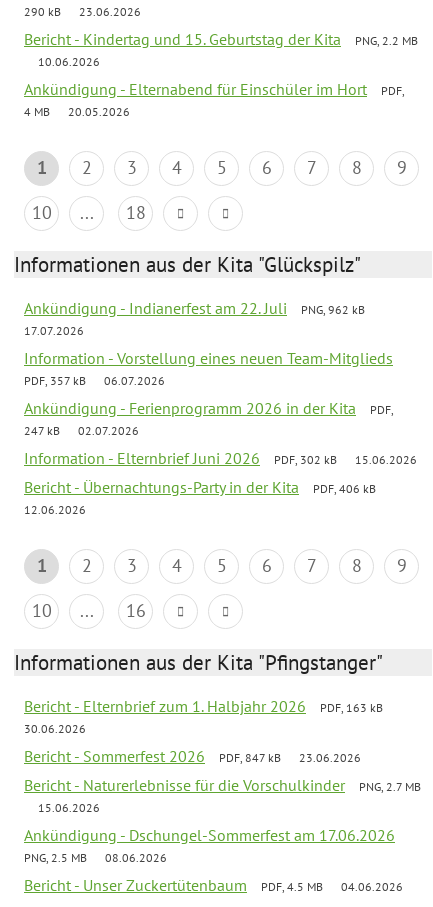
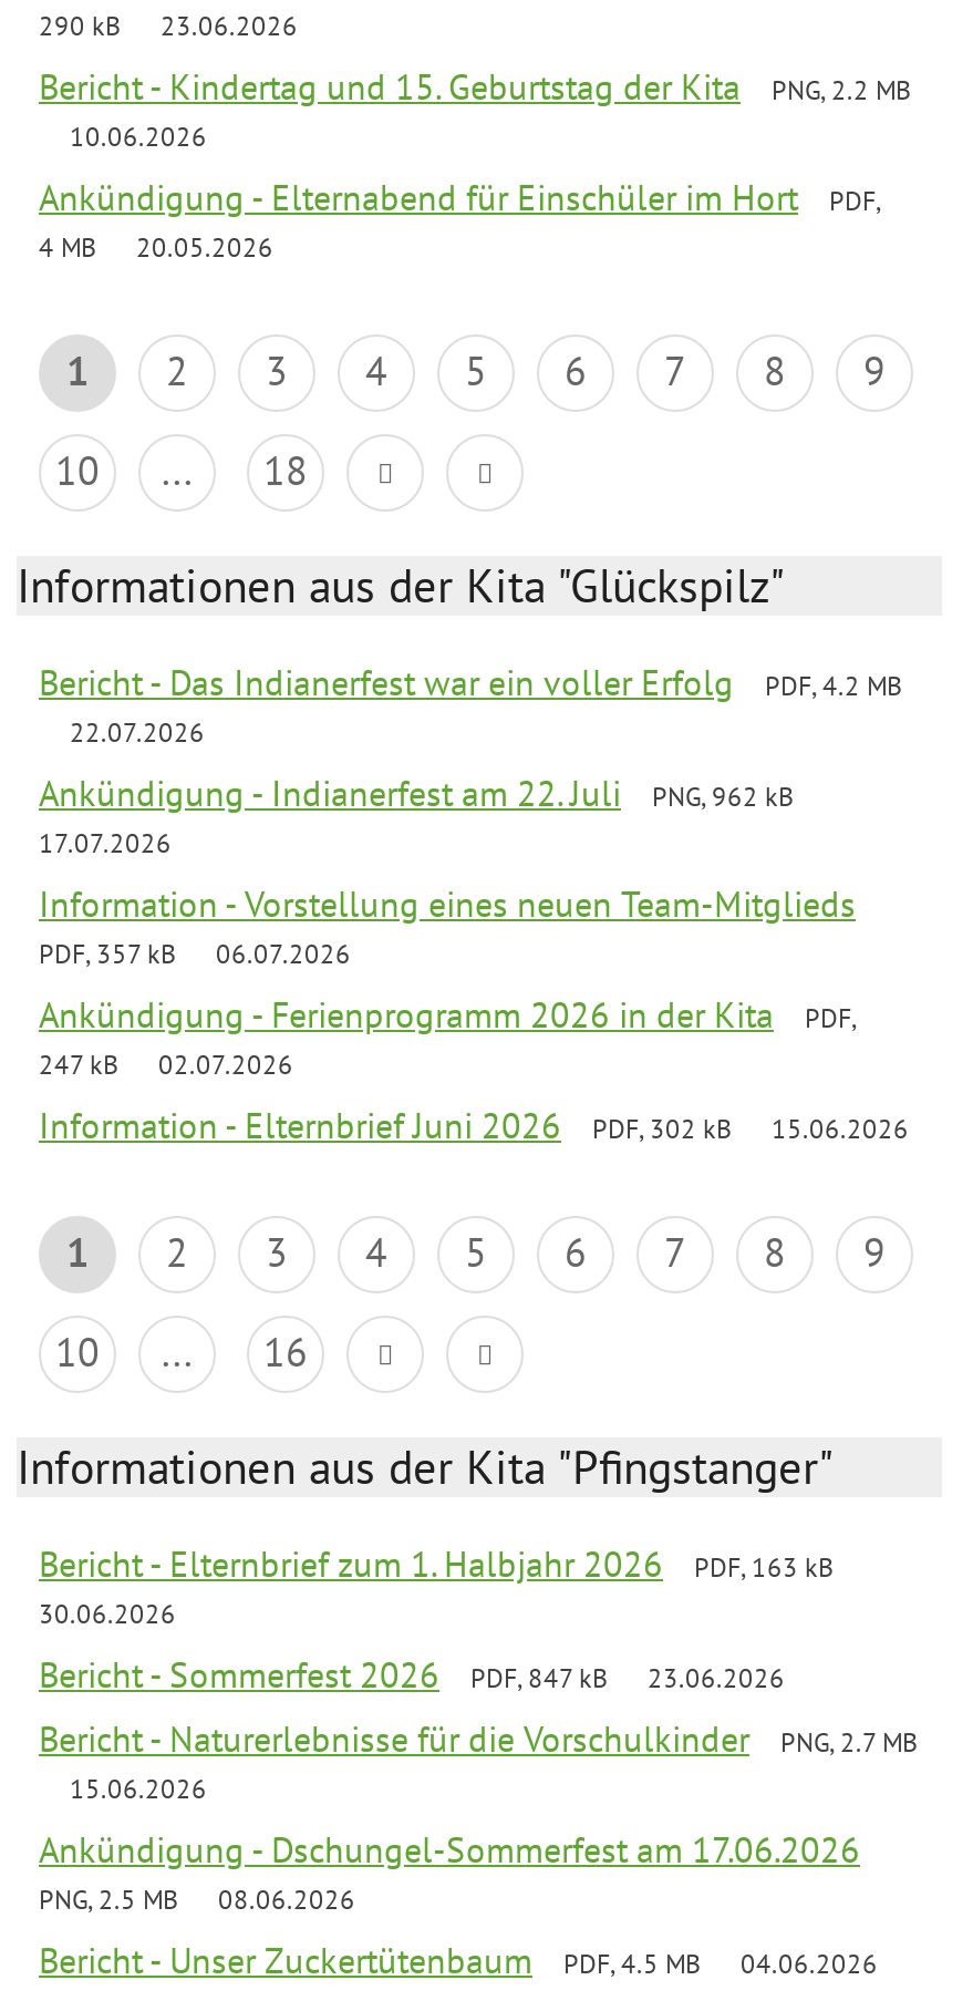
none -> [39,660,902,749] Bericht - Das Indianerfest war ein voller Erfolg | PDF, 4.2 MB | 22.07.2026
moved [24,298,417,468] -> [39,771,909,1147]: Ankündigung - Indianerfest am 22. Juli | PNG, 962 kB | 17.07.2026 | ... | PDF, 302 kB | 15.06.2026
[24,477,376,517] Bericht - Übernachtungs-Party in der Kita | PDF, 406 kB | 12.06.2026 -> none

